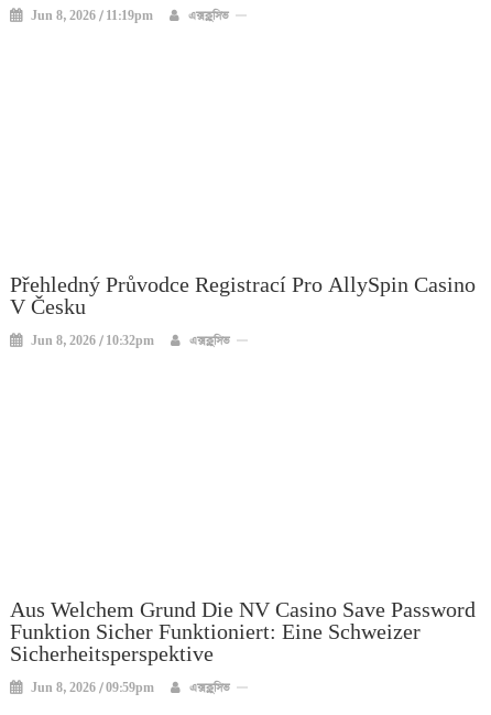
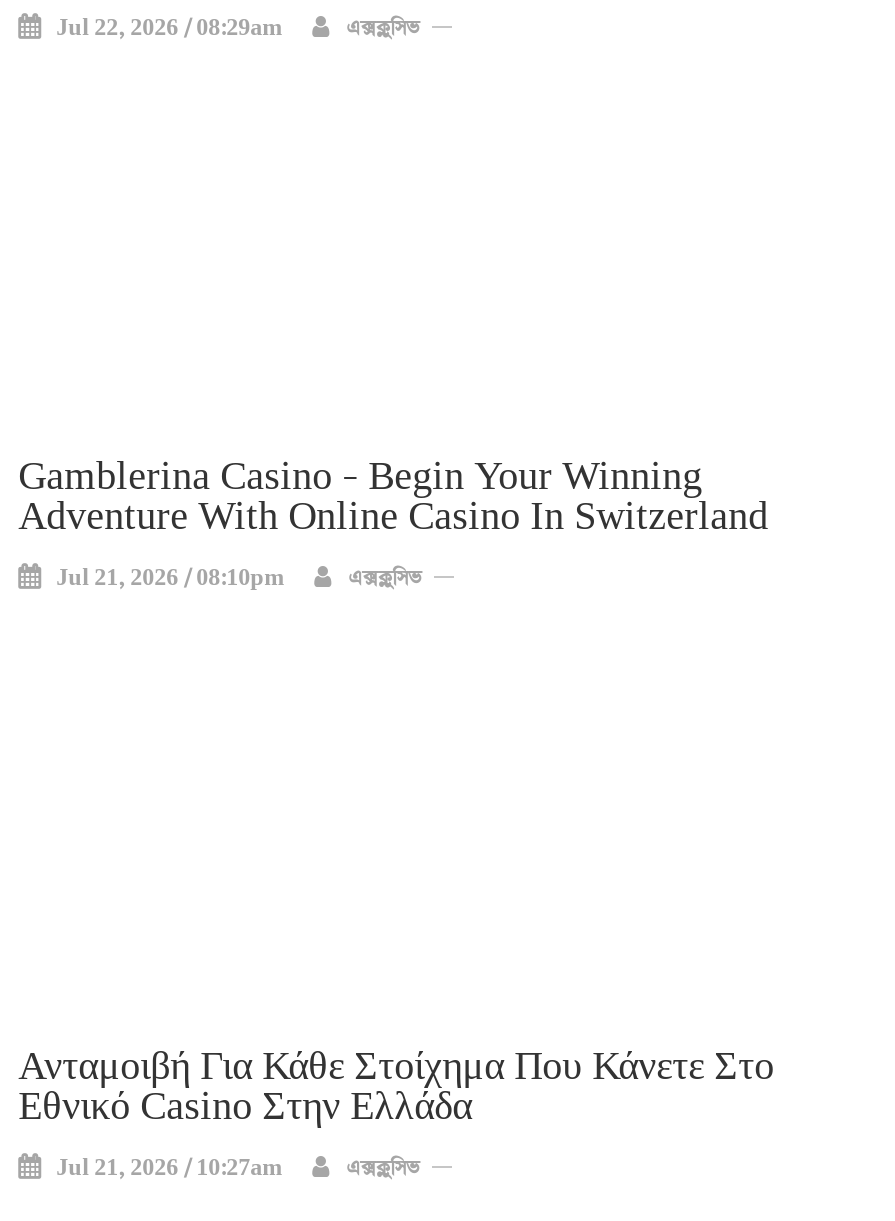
[31,9,153,24] Jun 8, 2026 / 11:19pm -> [56,15,282,43] Jul 22, 2026 / 08:29am
[10,273,476,321] Přehledný Průvodce Registrací Pro AllySpin Casino | V Česku -> [18,455,768,541] Gamblerina Casino – Begin Your Winning | Adventure With Online Casino In Switzerland
[31,334,154,349] Jun 8, 2026 / 10:32pm -> [56,565,284,593] Jul 21, 2026 / 08:10pm
[10,598,476,668] Aus Welchem Grund Die NV Casino Save Password | Funktion Sicher Funktioniert: Eine Schweizer | Sicherheitsperspektive -> [18,1045,774,1131] Ανταμοιβή Για Κάθε Στοίχημα Που Κάνετε Στο | Εθνικό Casino Στην Ελλάδα
[31,681,154,696] Jun 8, 2026 / 09:59pm -> [56,1155,282,1183] Jul 21, 2026 / 10:27am

